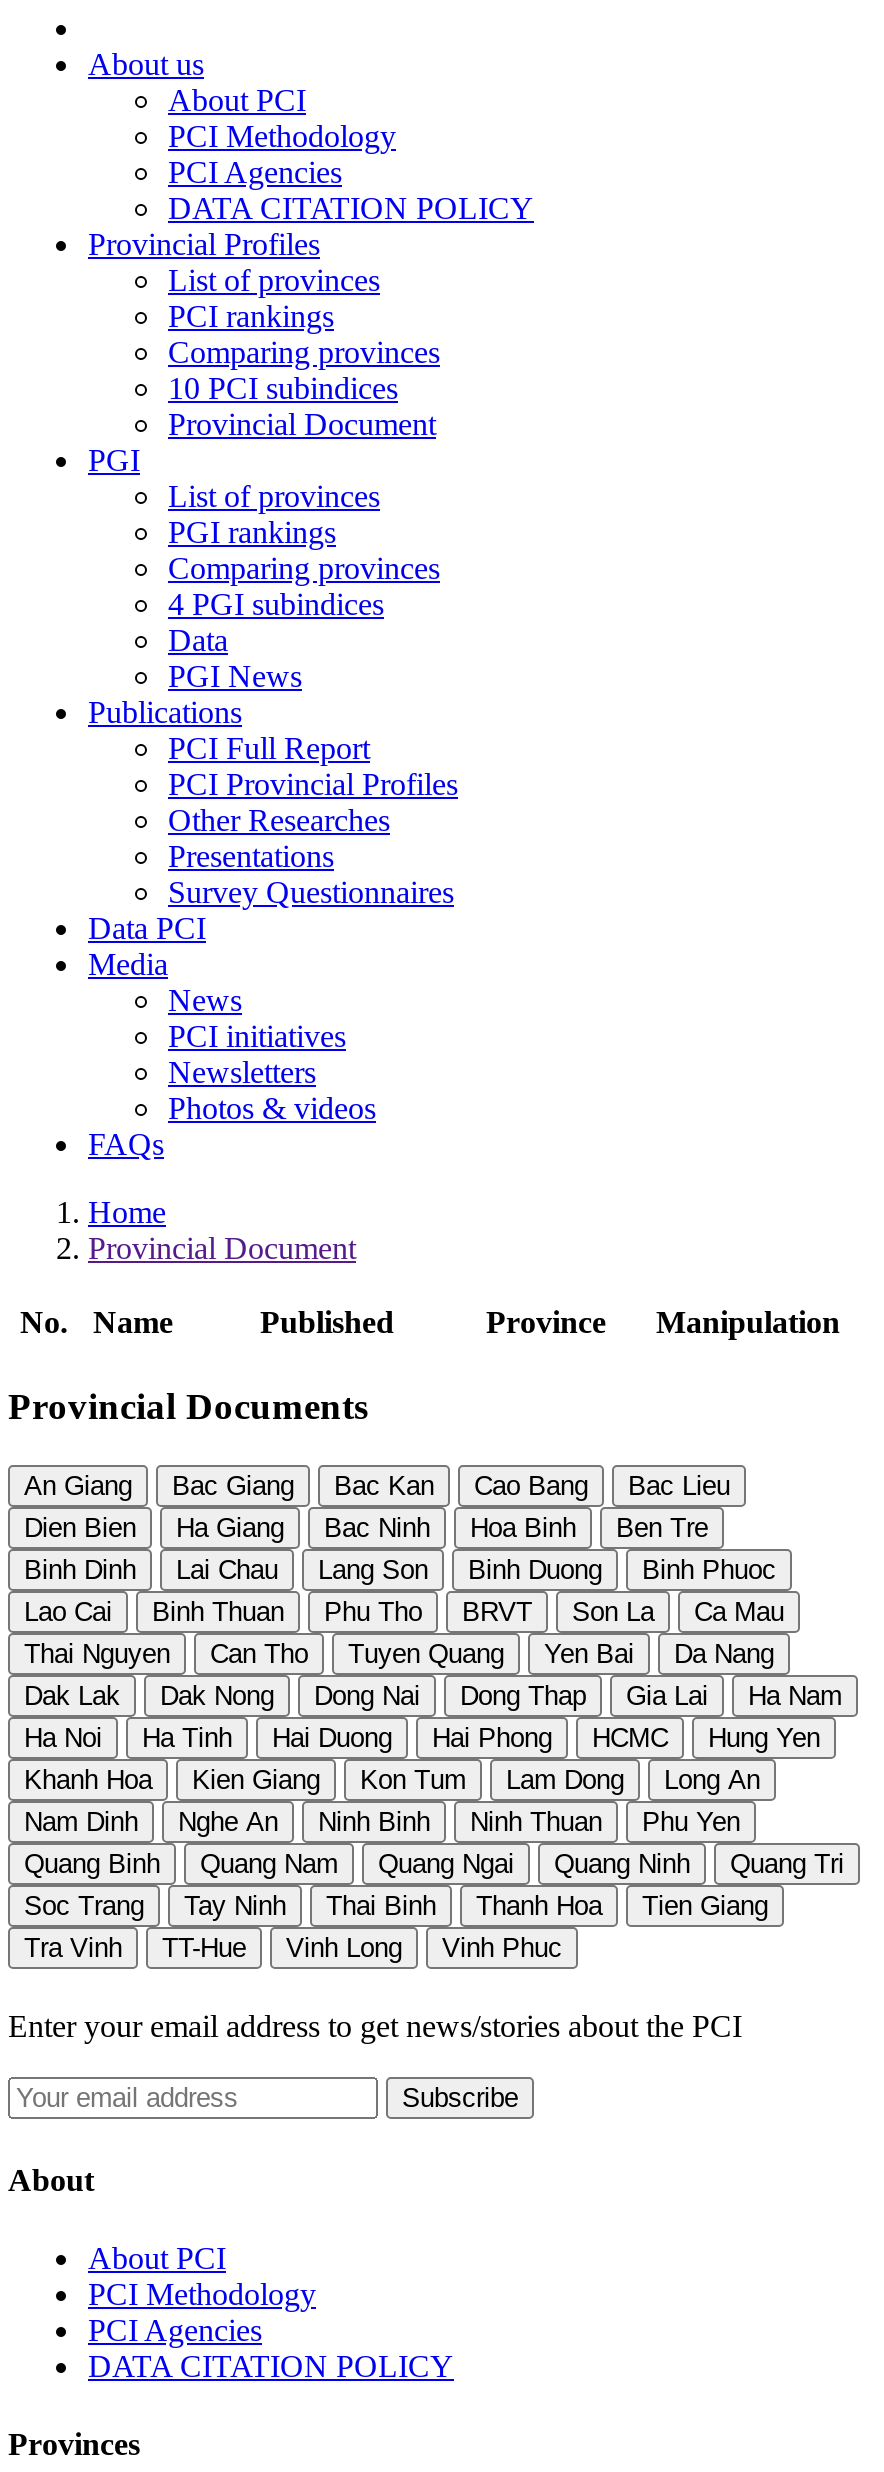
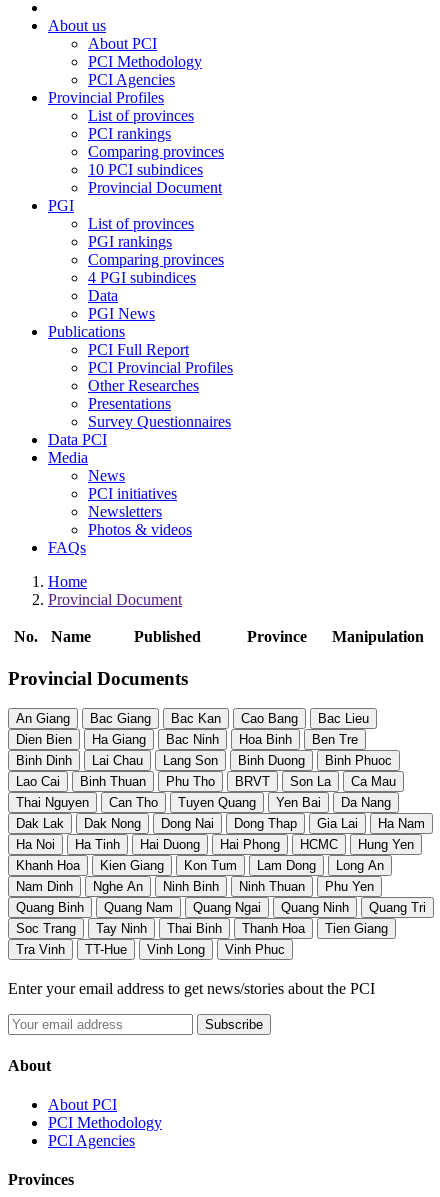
[168,191,534,225] DATA CITATION POLICY -> none
[88,2349,454,2383] DATA CITATION POLICY -> none

